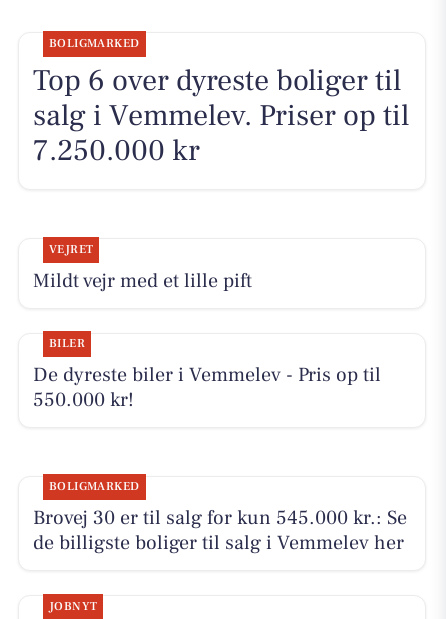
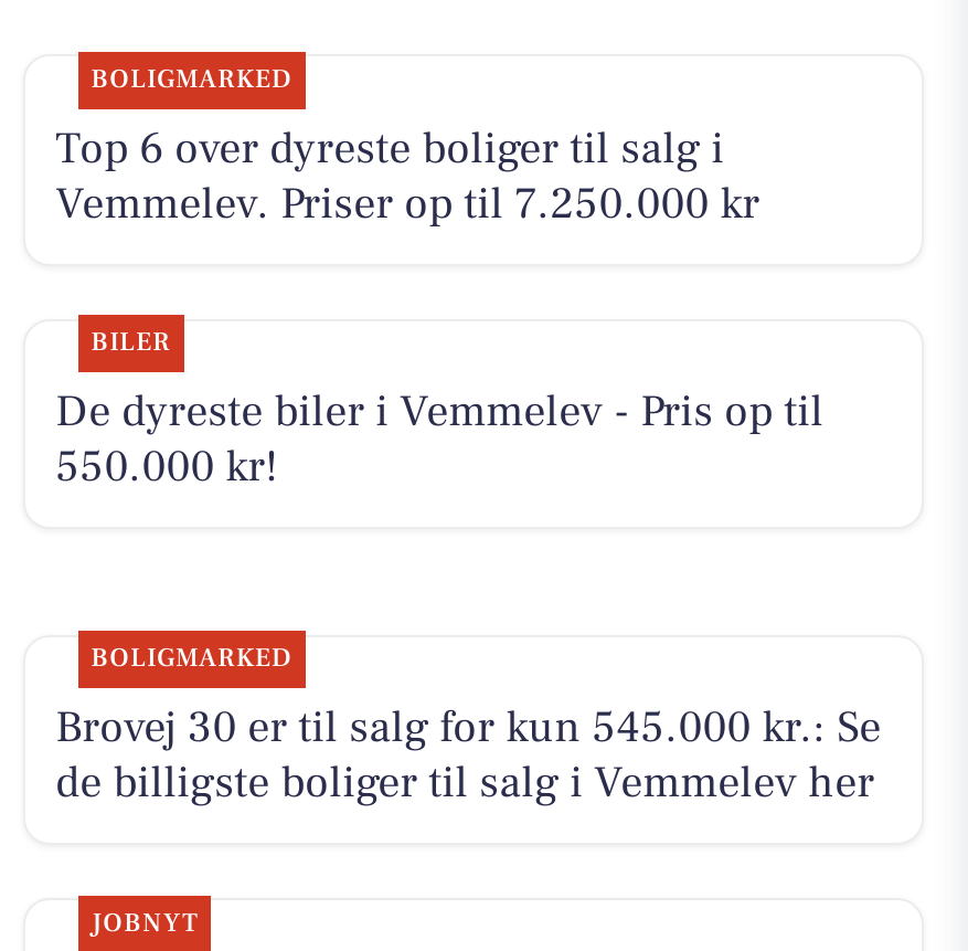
[33,61,409,294] Top 6 over dyreste boliger til | salg i Vemmelev. Priser op til | 7.250.000 kr | VEJRET | Mildt vejr med et lille pift -> [55,120,760,233] Top 6 over dyreste boliger til salg i | Vemmelev. Priser op til 7.250.000 kr

